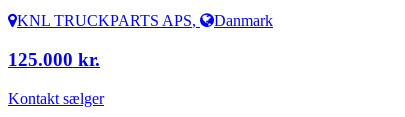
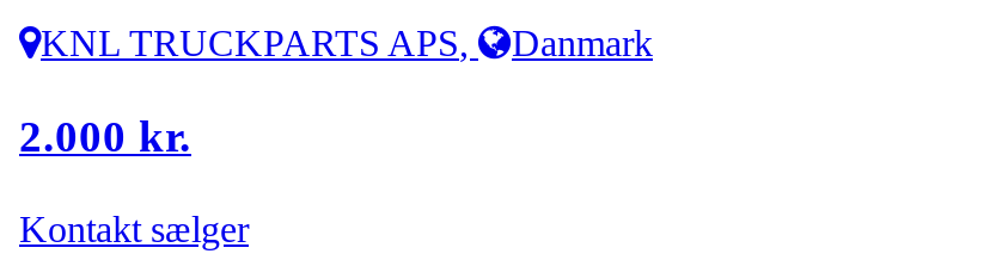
[8,49,100,70] 125.000 kr. -> [19,111,191,161] 2.000 kr.

